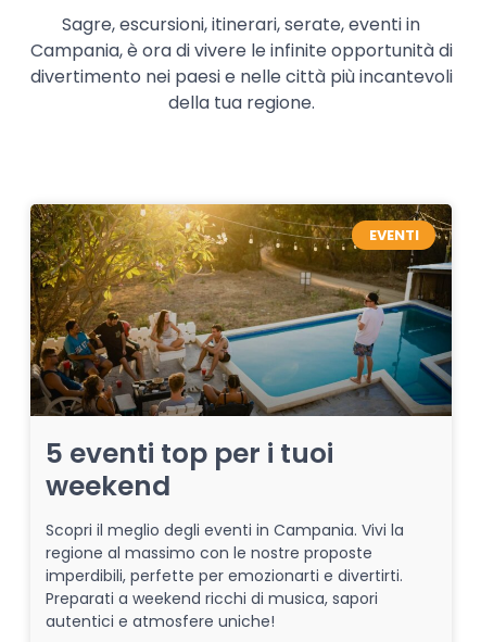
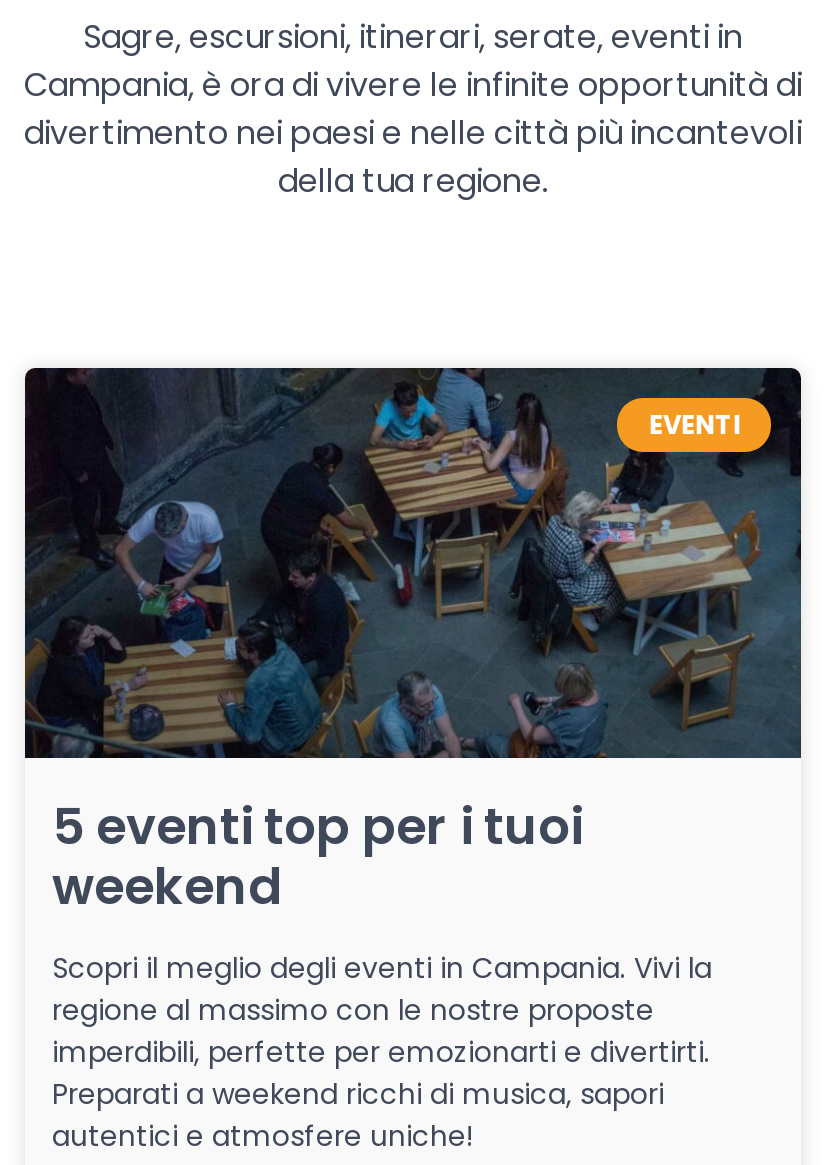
[29,203,452,417] [image] -> [23,366,801,760] [image]

